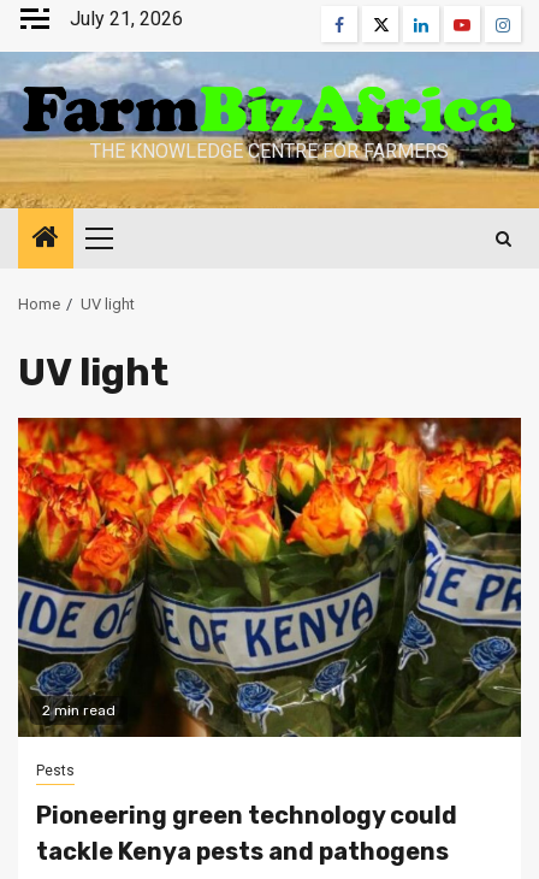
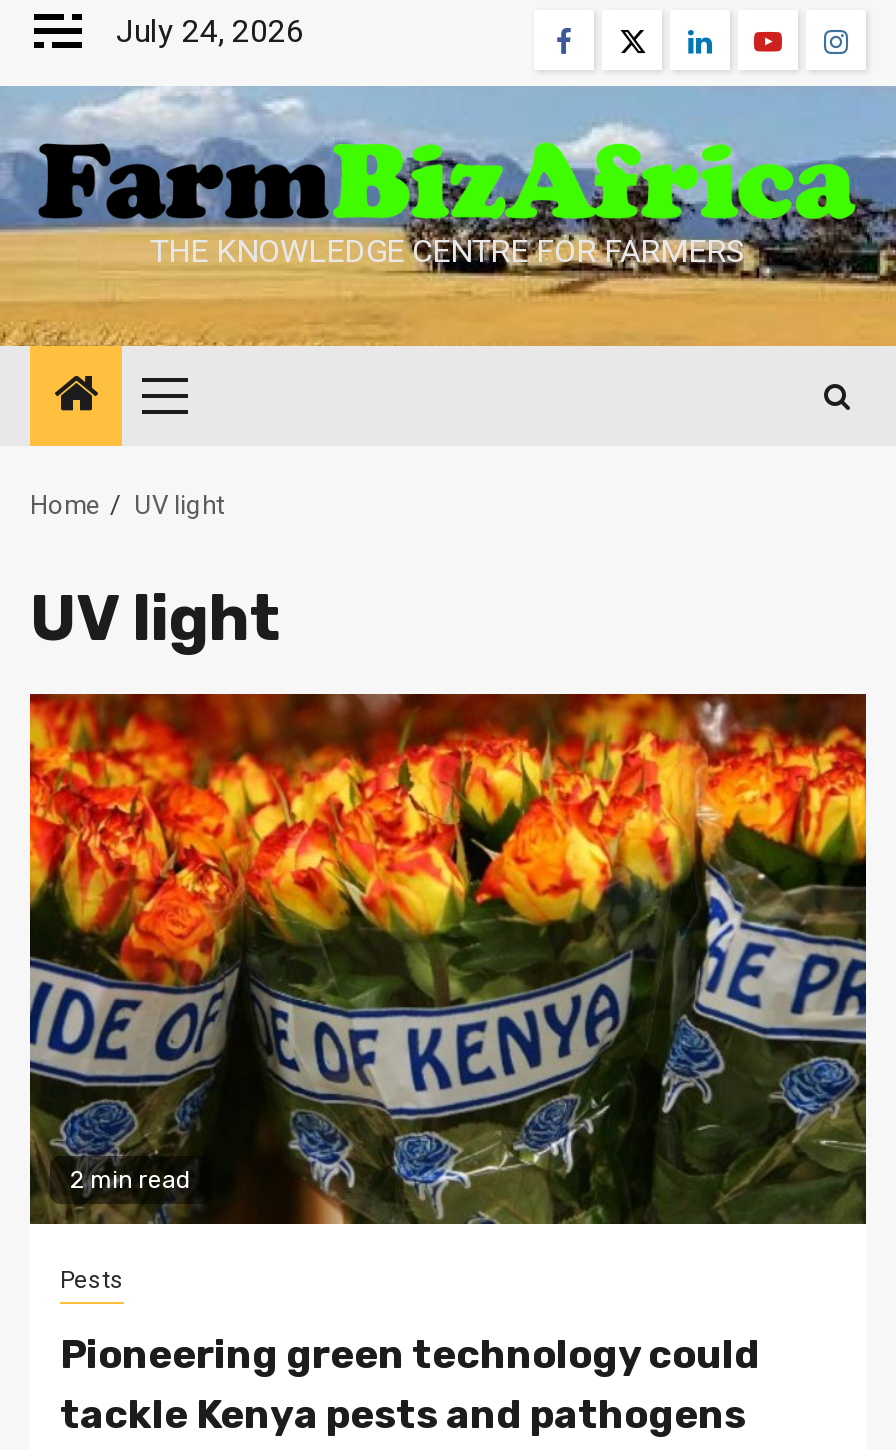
[70,7,183,30] July 21, 2026 -> [116,12,304,50] July 24, 2026

